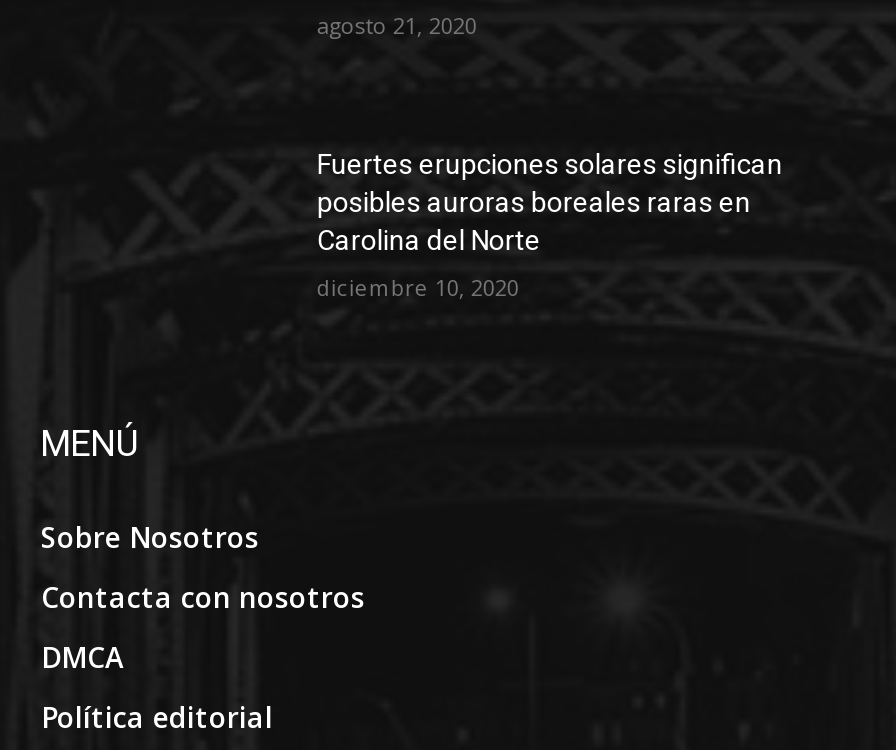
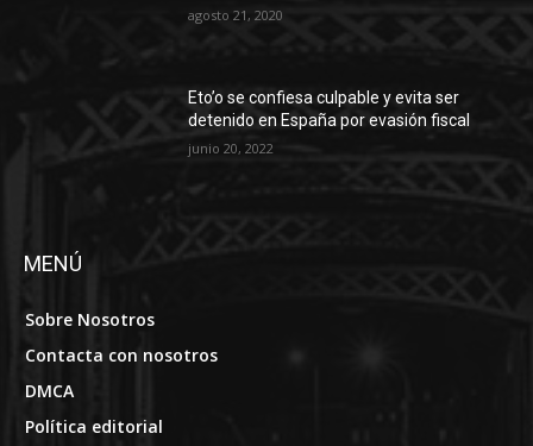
[317,148,783,256] Fuertes erupciones solares significan | posibles auroras boreales raras en | Carolina del Norte -> [188,88,470,129] Eto’o se confiesa culpable y evita ser | detenido en España por evasión fiscal
[317,272,519,302] diciembre 10, 2020 -> [188,139,274,157] junio 20, 2022

